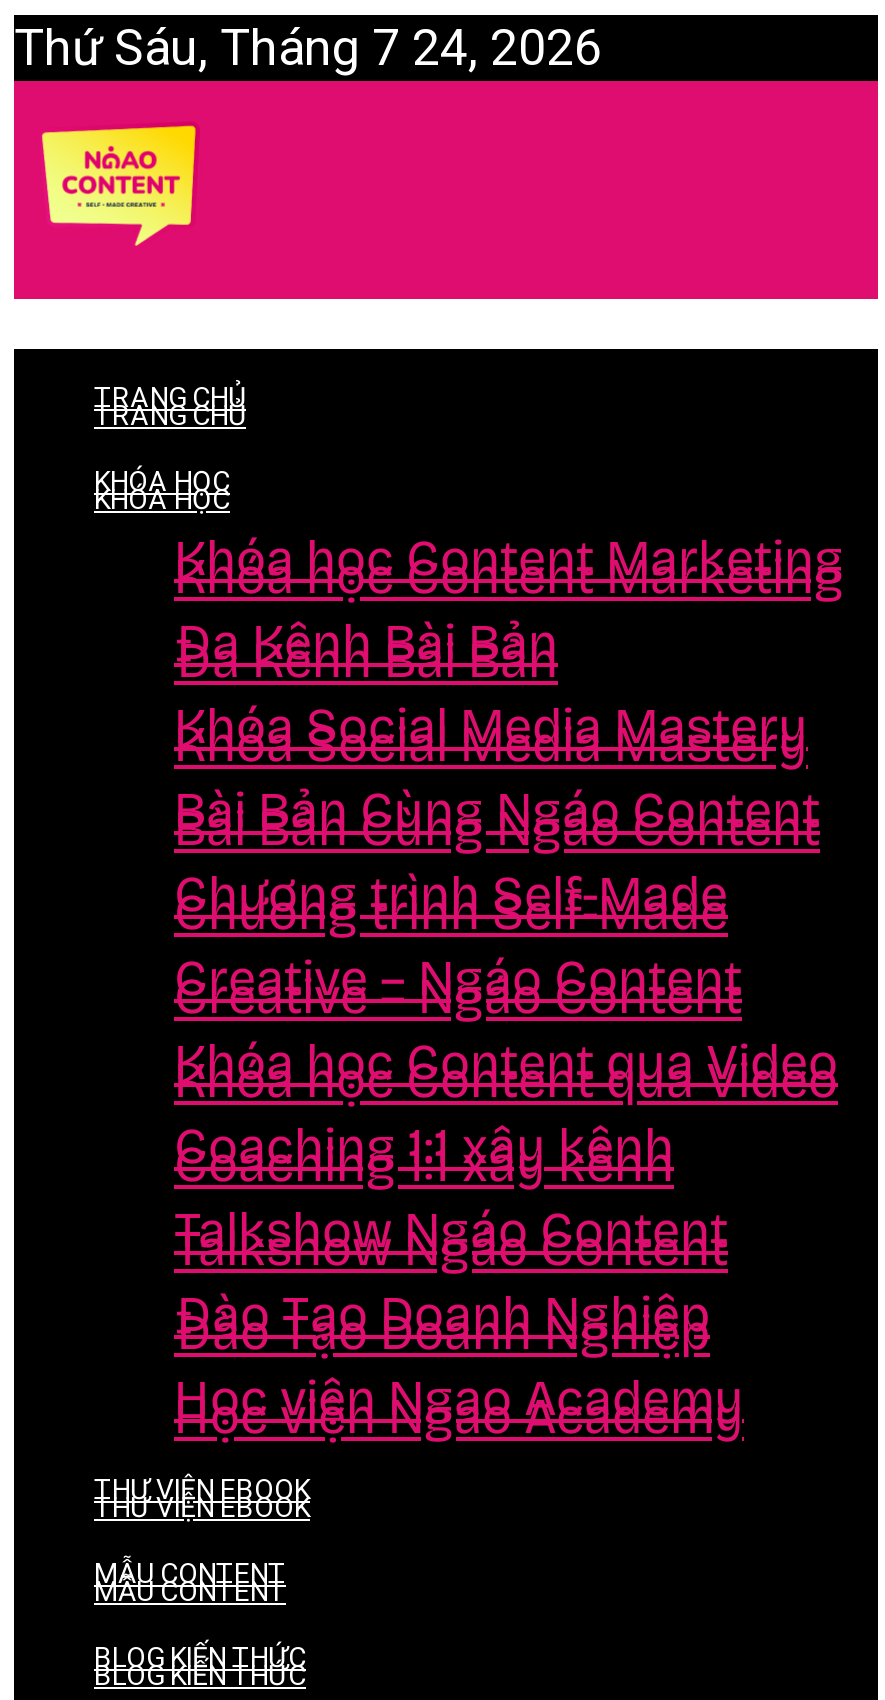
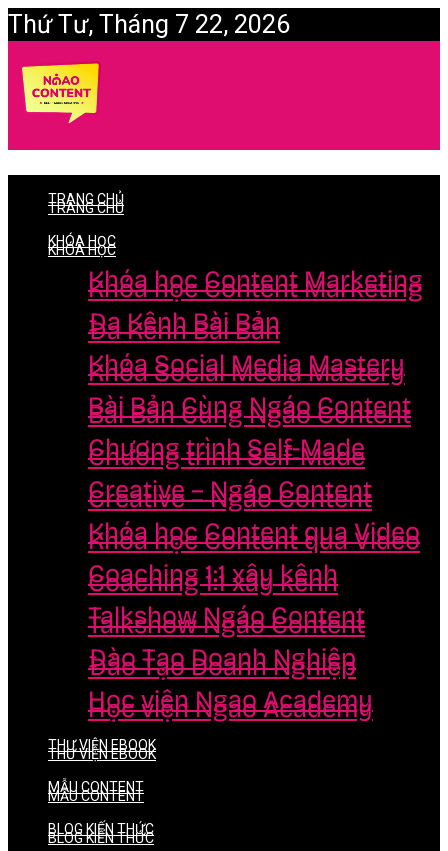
[14,19,602,77] Thứ Sáu, Tháng 7 24, 2026 -> [8,10,290,39] Thứ Tư, Tháng 7 22, 2026

